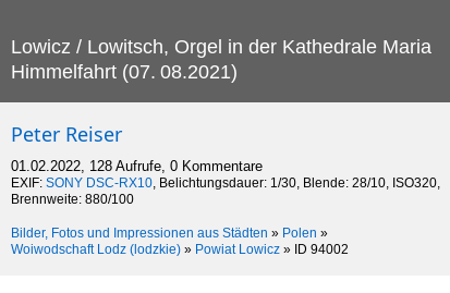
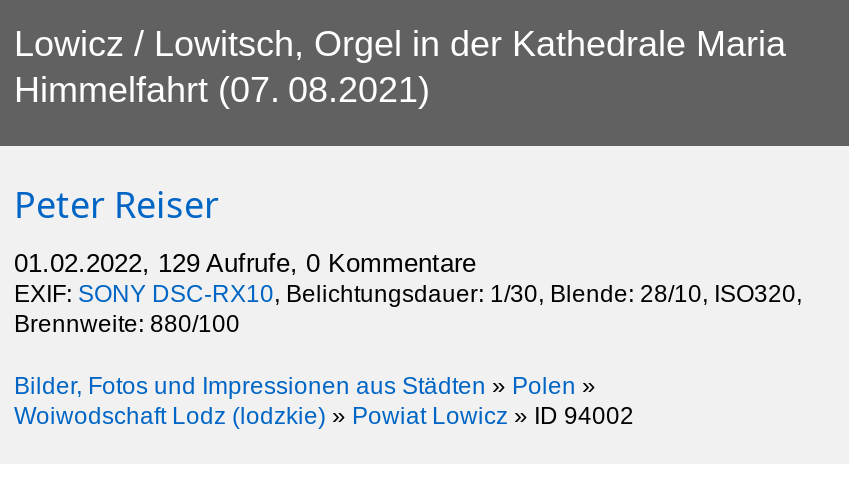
[11,158,263,174] 01.02.2022, 128 Aufrufe, 0 Kommentare -> [14,248,476,278] 01.02.2022, 129 Aufrufe, 0 Kommentare

